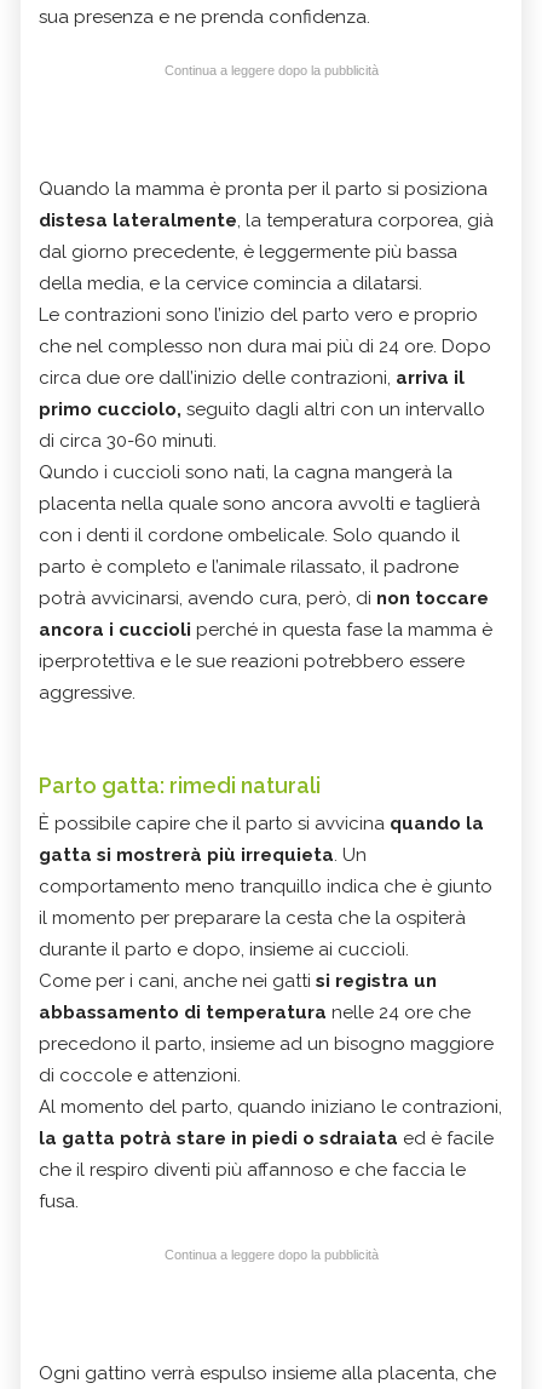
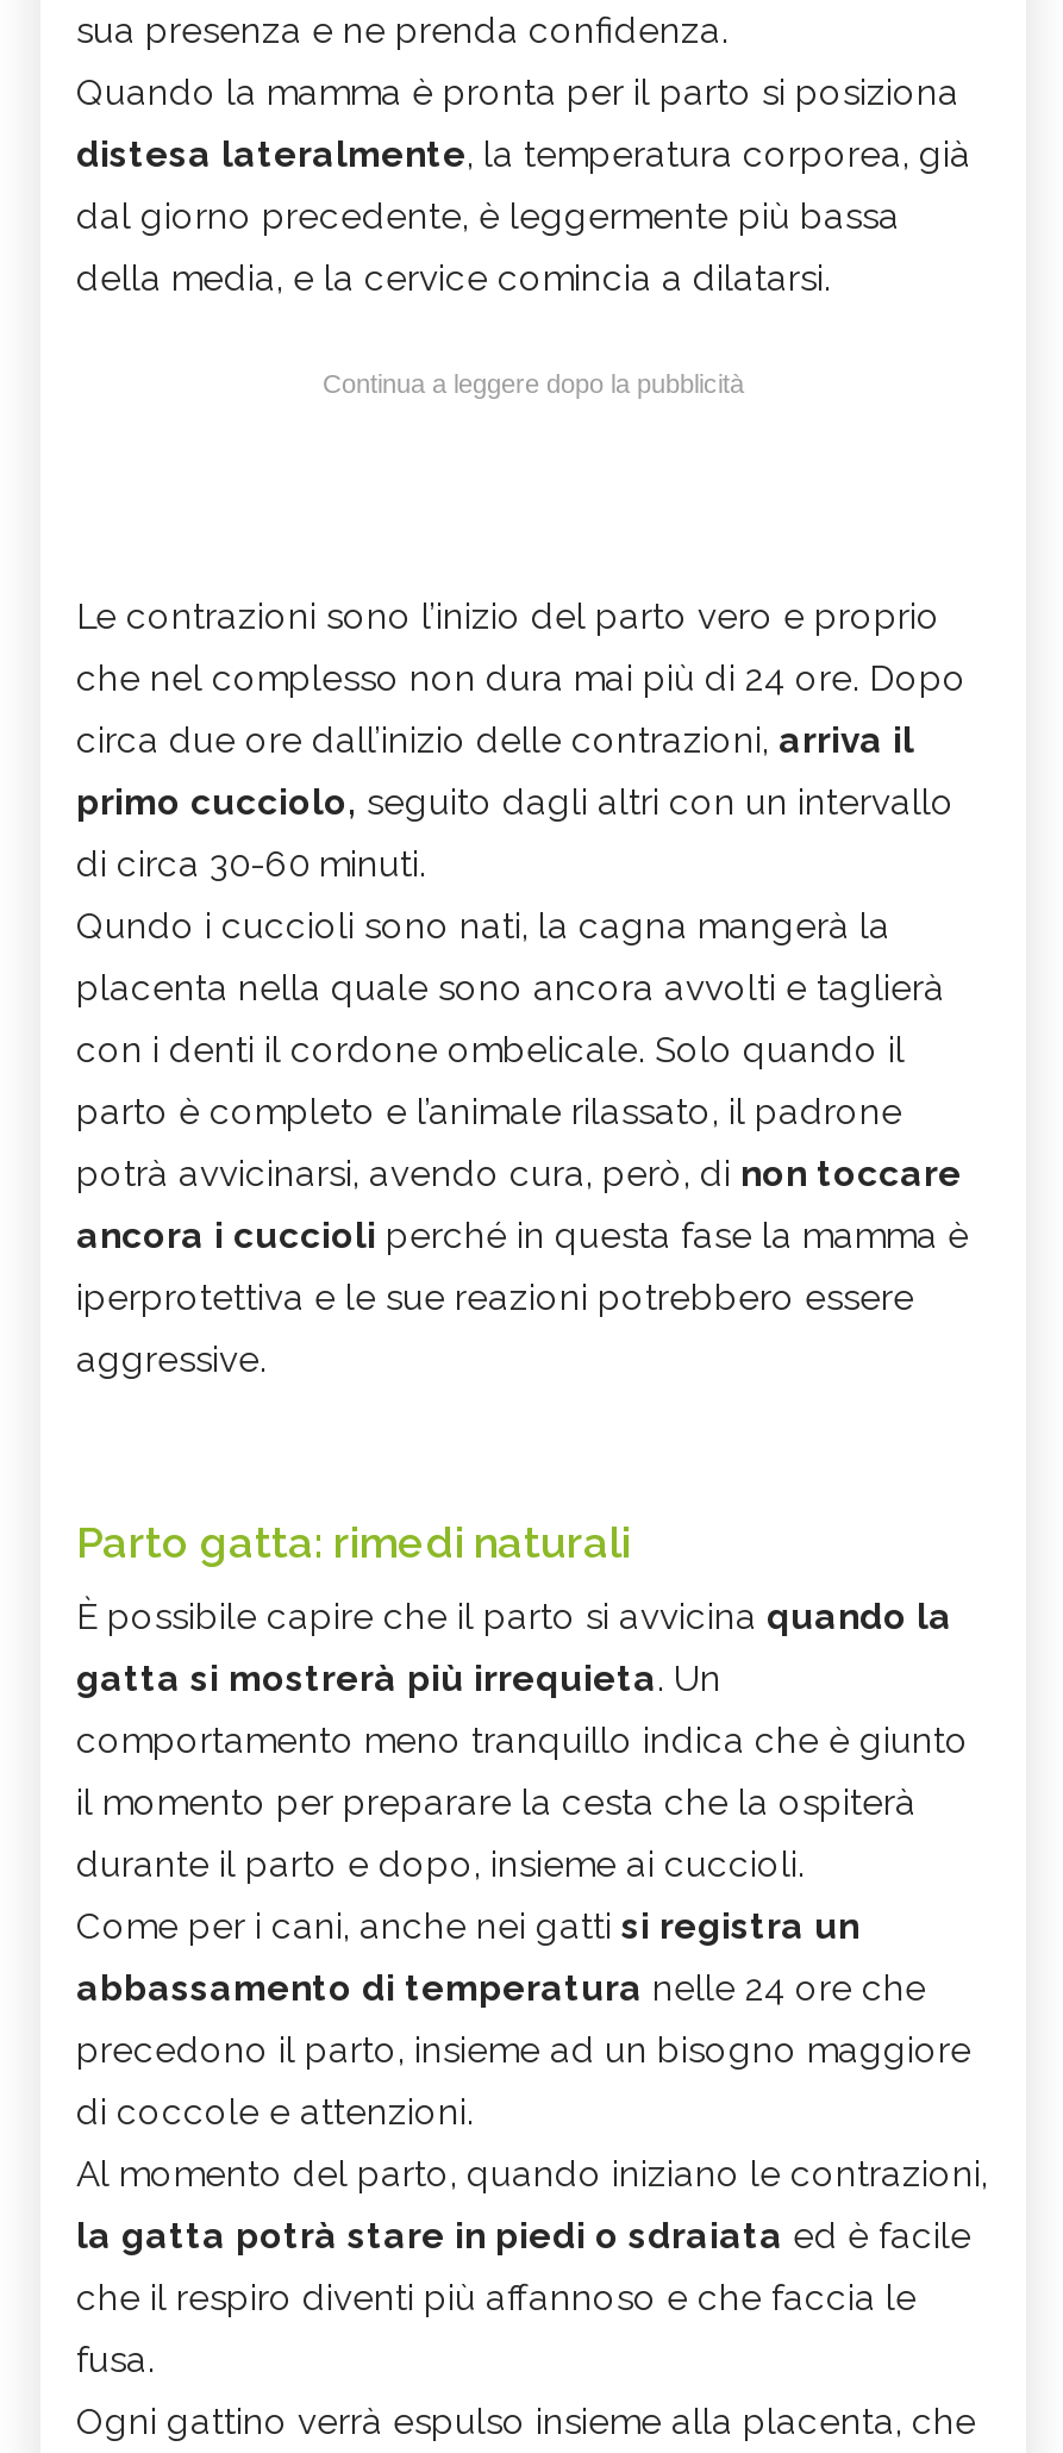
[164,63,378,78] Continua a leggere dopo la pubblicità -> none
none -> [323,370,744,398] Continua a leggere dopo la pubblicità
[164,1248,378,1262] Continua a leggere dopo la pubblicità -> none

